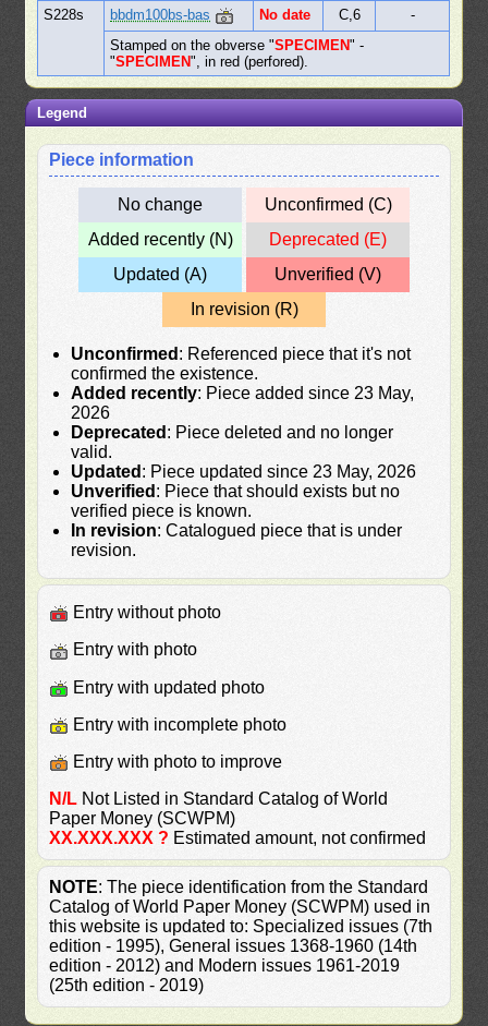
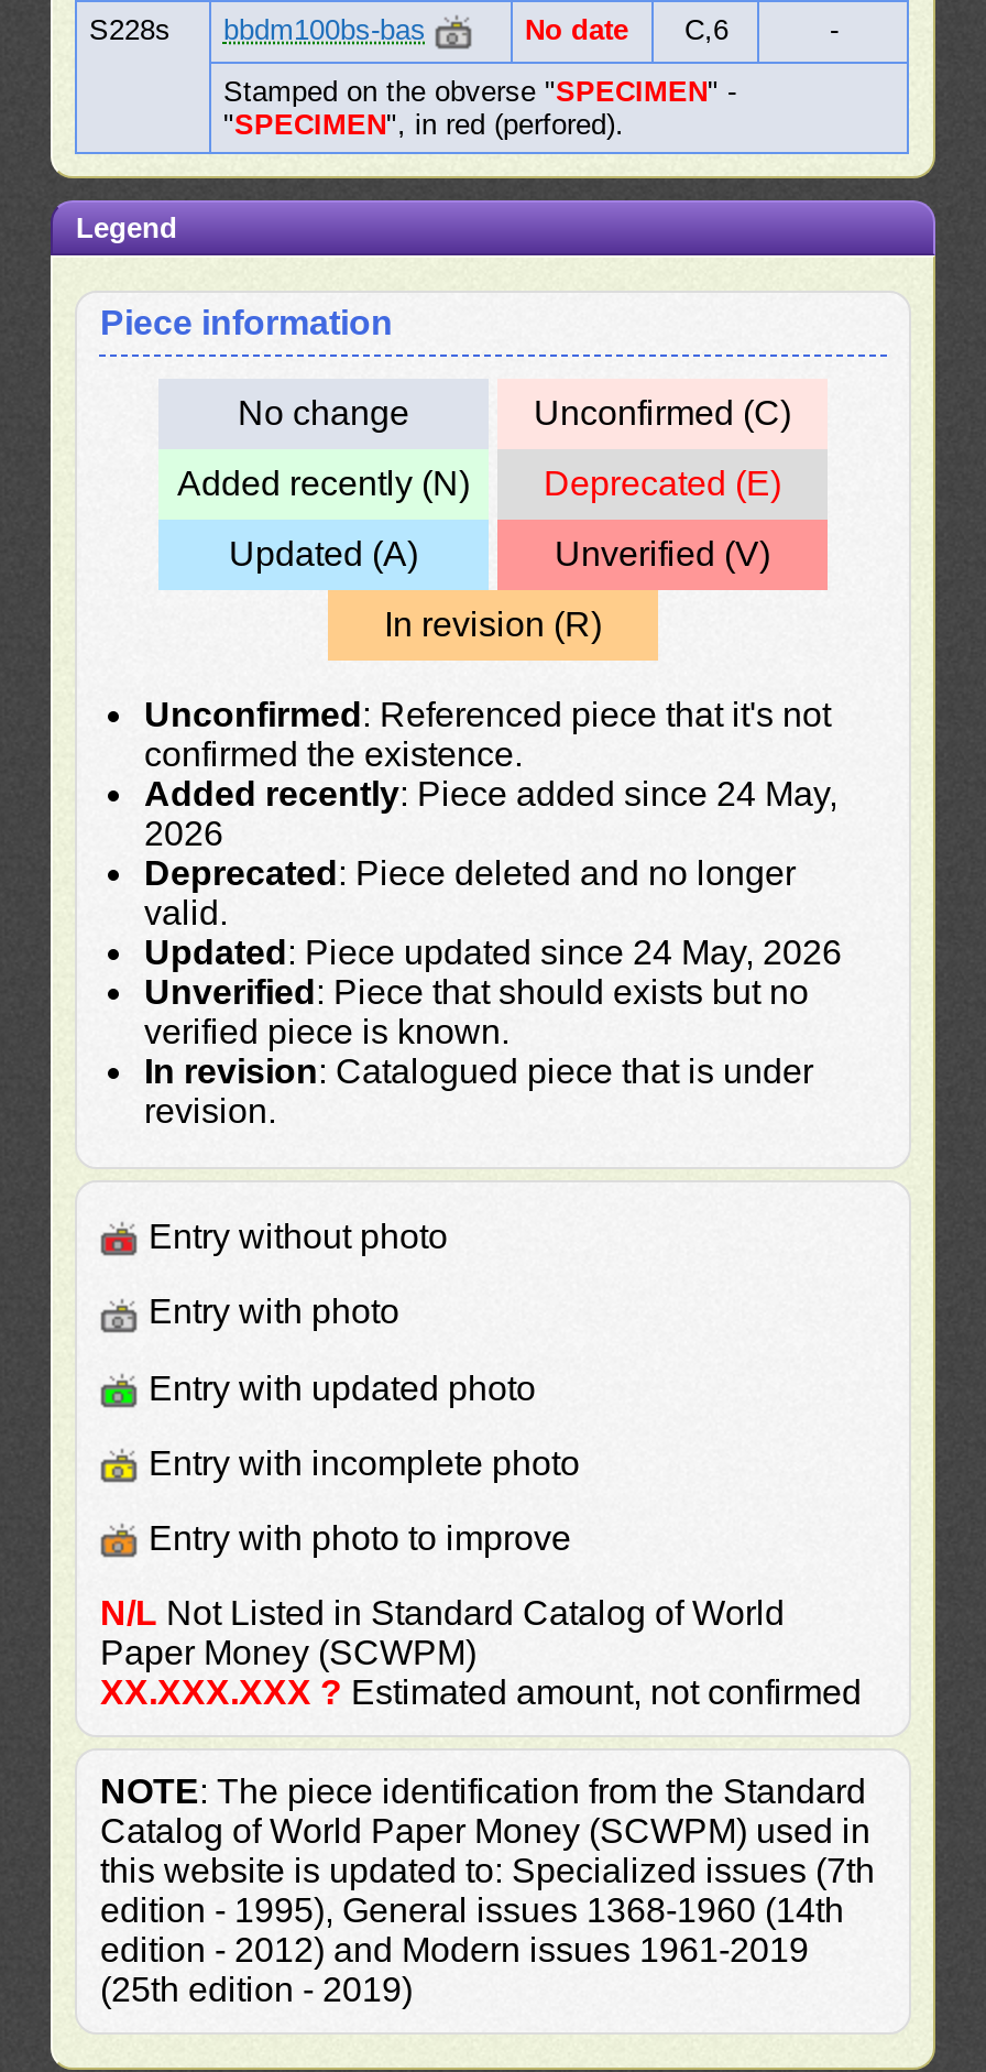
[71,384,414,402] Added recently: Piece added since 23 May, -> [144,775,837,813] Added recently: Piece added since 24 May,
[71,462,417,481] Updated: Piece updated since 23 May, 2026 -> [144,934,842,971] Updated: Piece updated since 24 May, 2026

